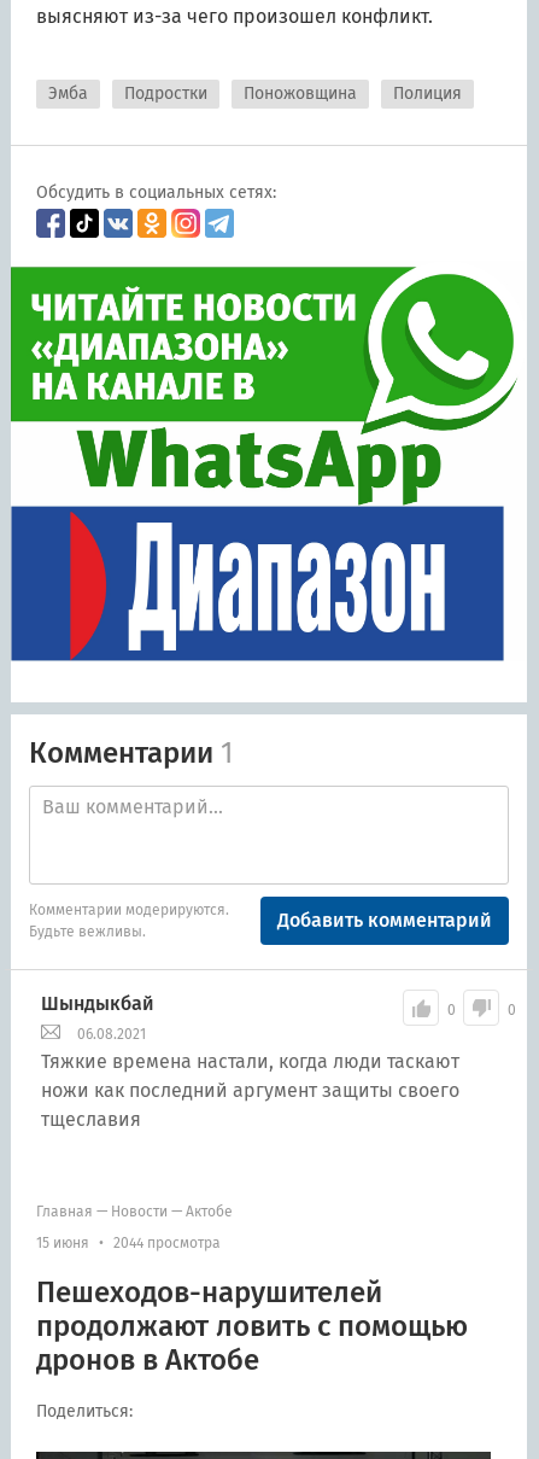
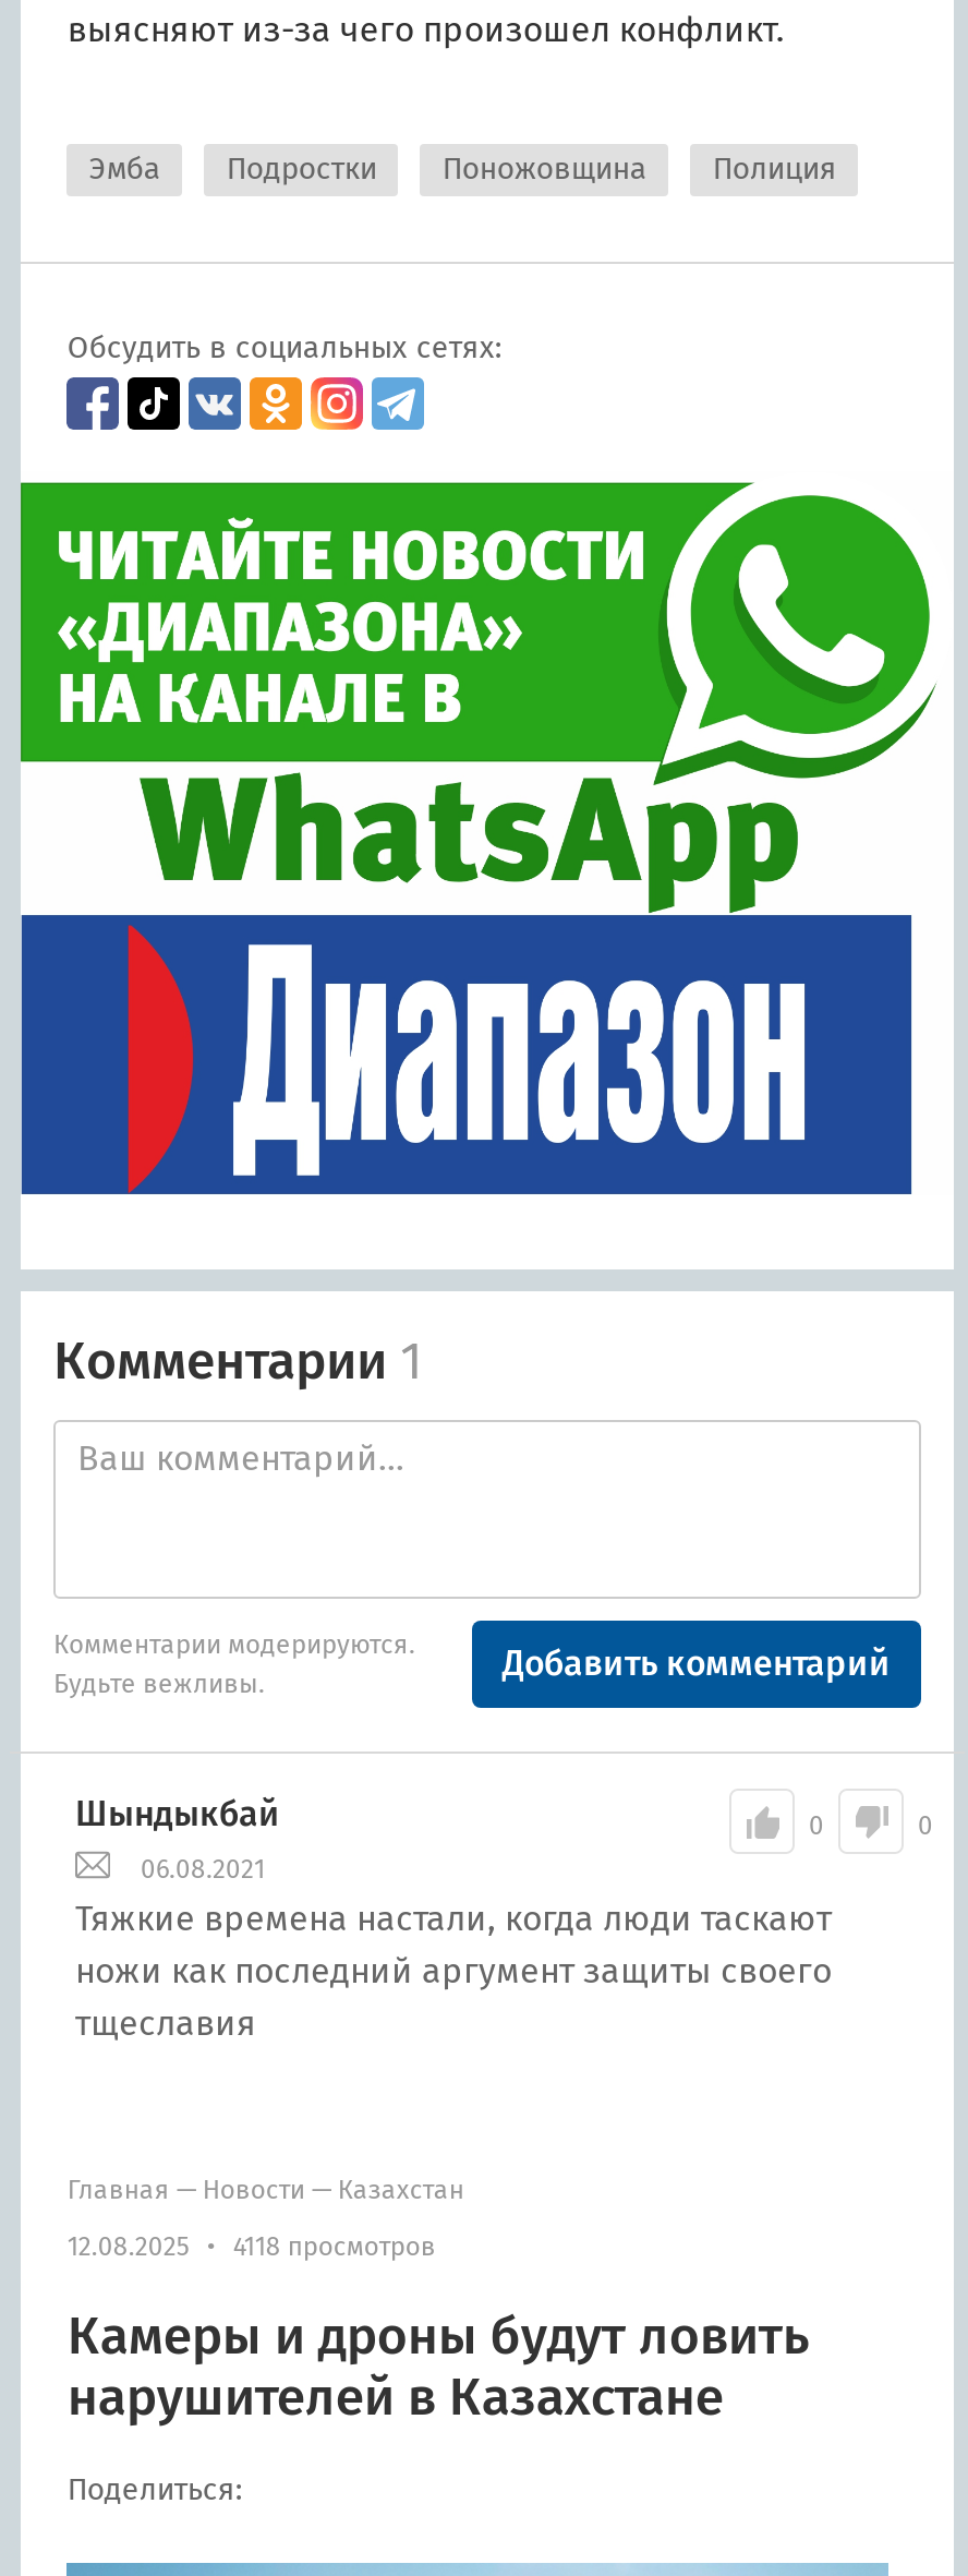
[37,1204,233,1220] Главная — Новости — Актобе -> [67,2175,464,2206] Главная — Новости — Казахстан
[37,1235,221,1252] 15 июня • 2044 просмотра -> [67,2232,436,2263] 12.08.2025 • 4118 просмотров
[37,1276,468,1377] Пешеходов-нарушителей | продолжают ловить с помощью | дронов в Актобе -> [67,2306,809,2428] Камеры и дроны будут ловить | нарушителей в Казахстане

